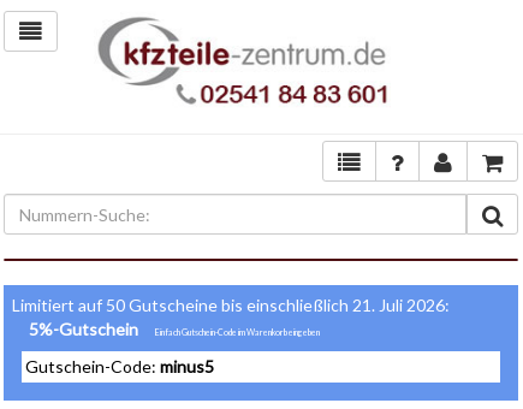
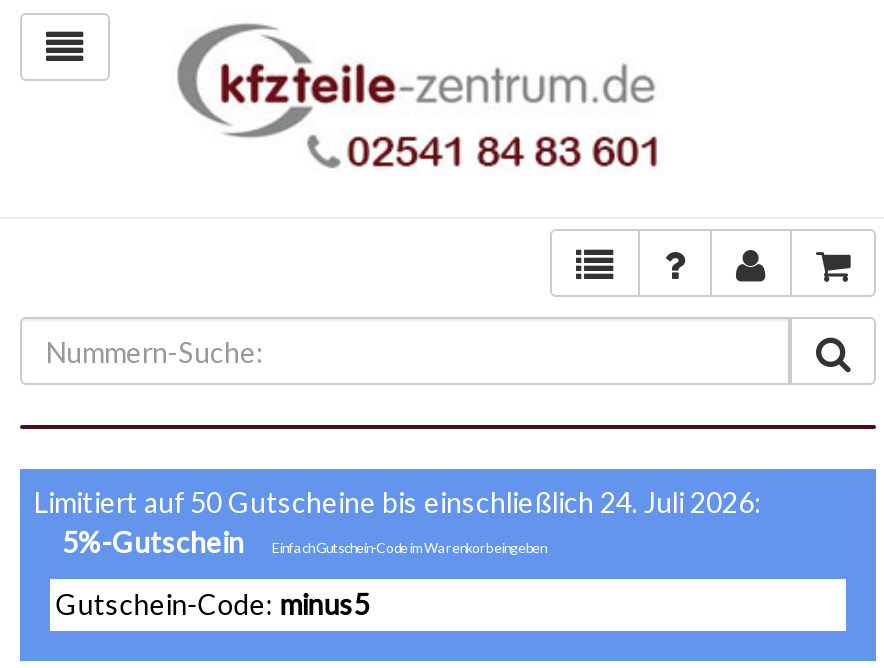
[12,295,450,316] Limitiert auf 50 Gutscheine bis einschließlich 21. Juli 2026: -> [34,486,762,520] Limitiert auf 50 Gutscheine bis einschließlich 24. Juli 2026:

